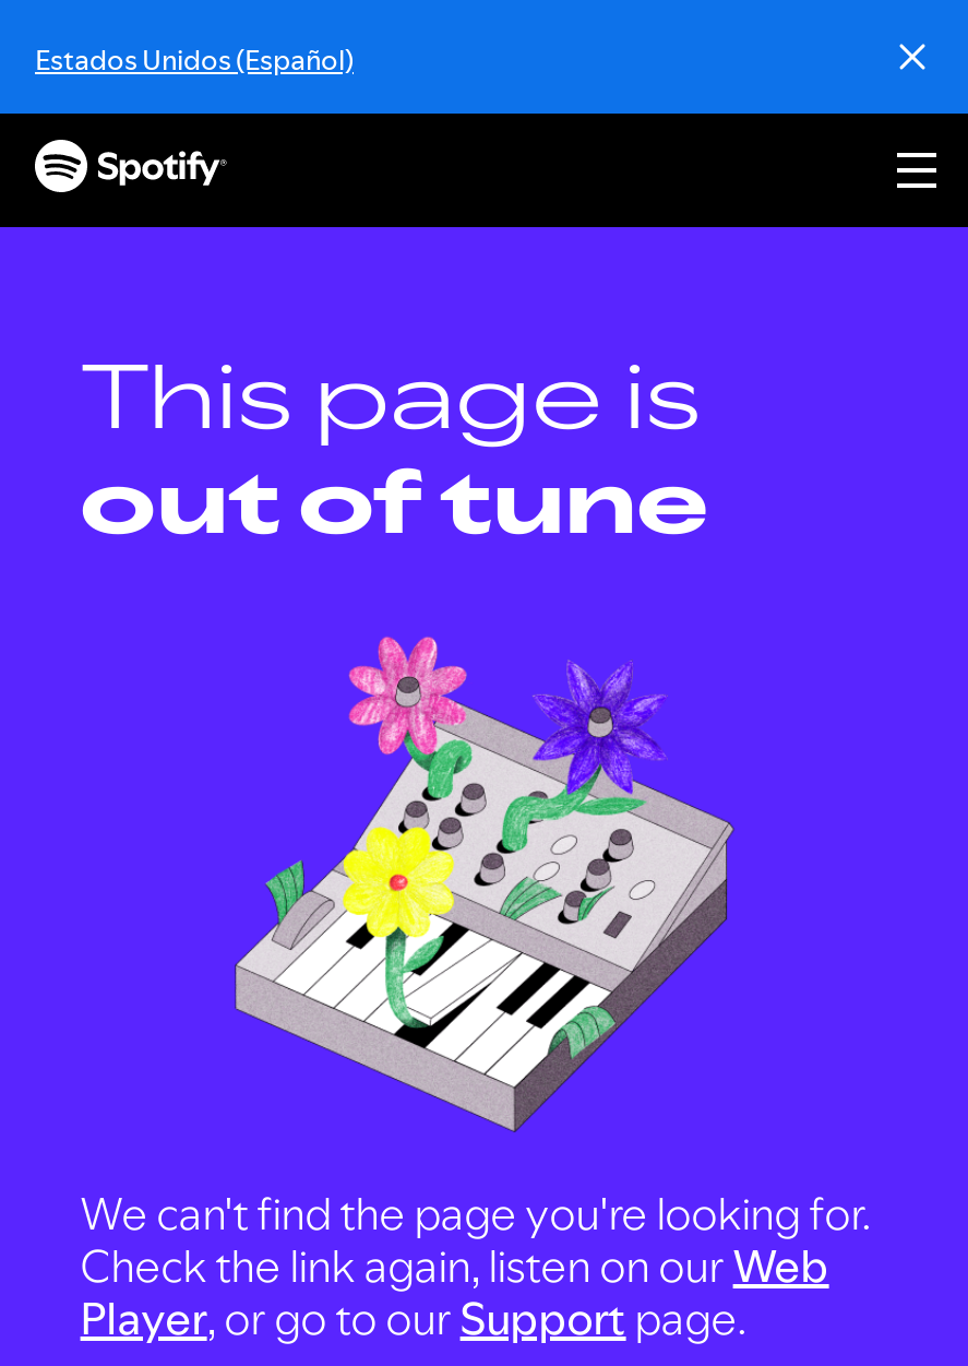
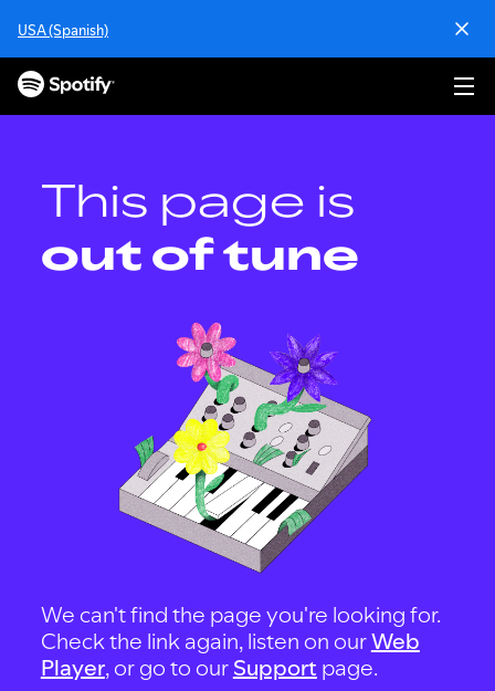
[35,39,354,79] Estados Unidos (Español) -> [18,20,108,40] USA (Spanish)

